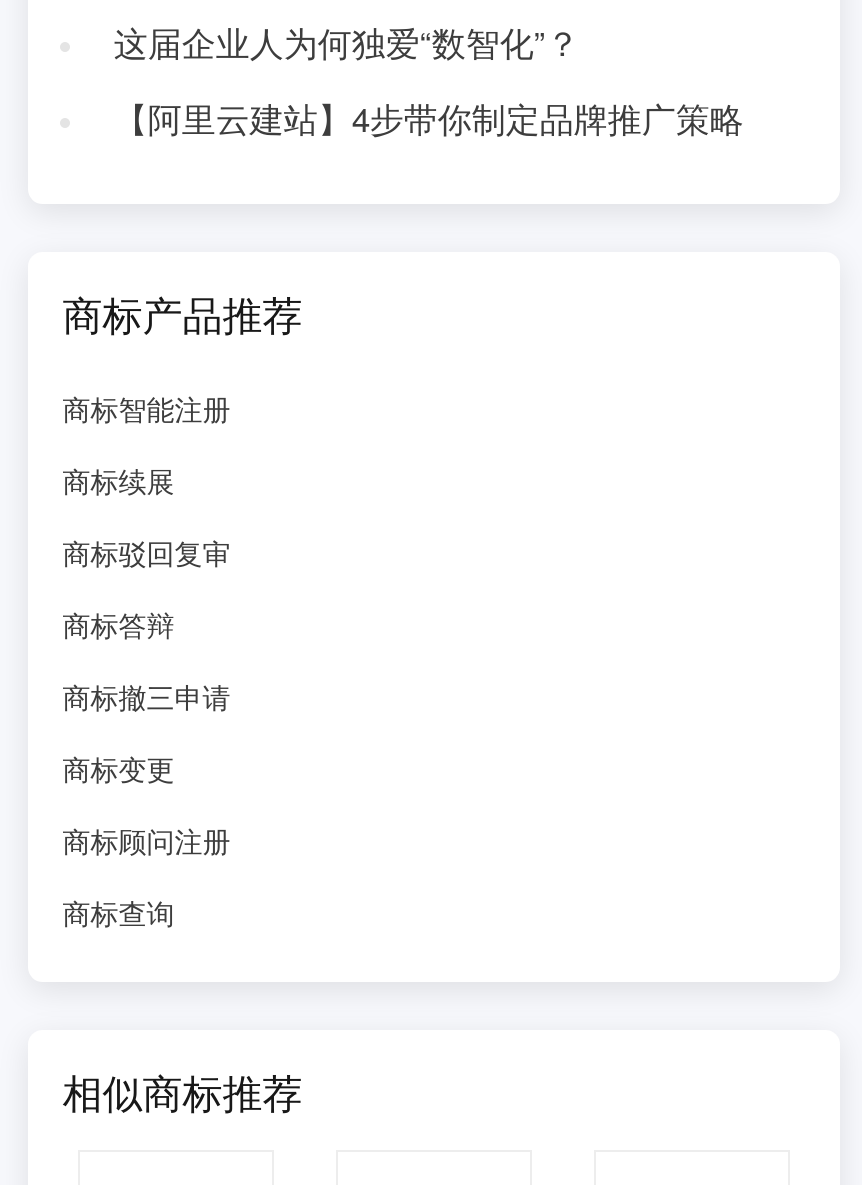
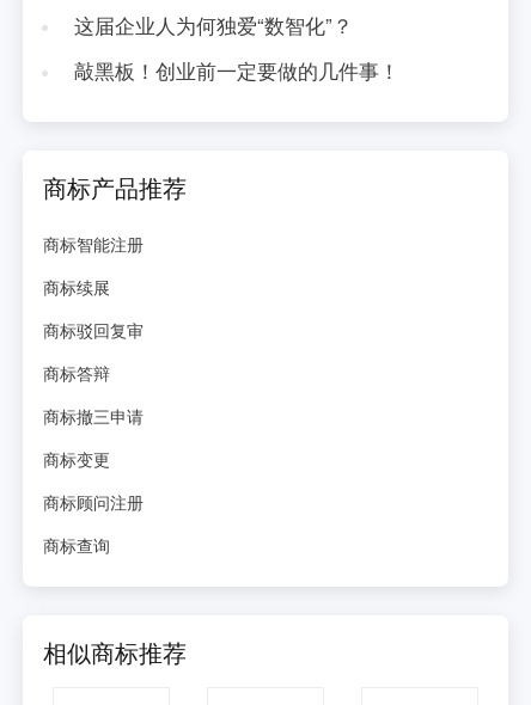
[114,94,744,142] 【阿里云建站】4步带你制定品牌推广策略 -> [74,56,399,85] 敲黑板！创业前一定要做的几件事！

